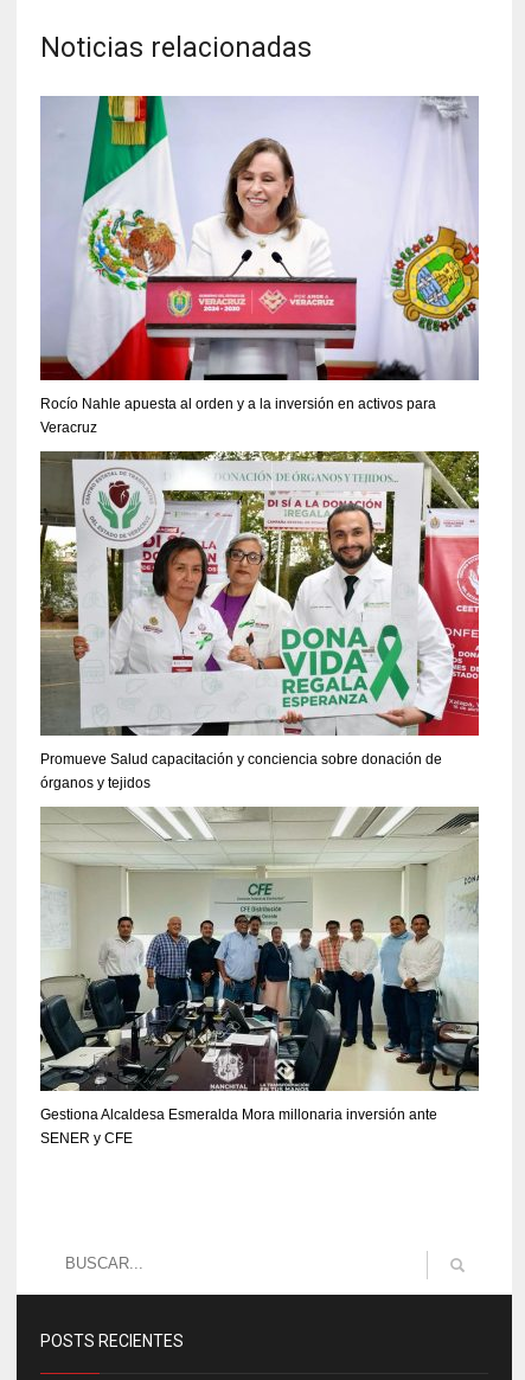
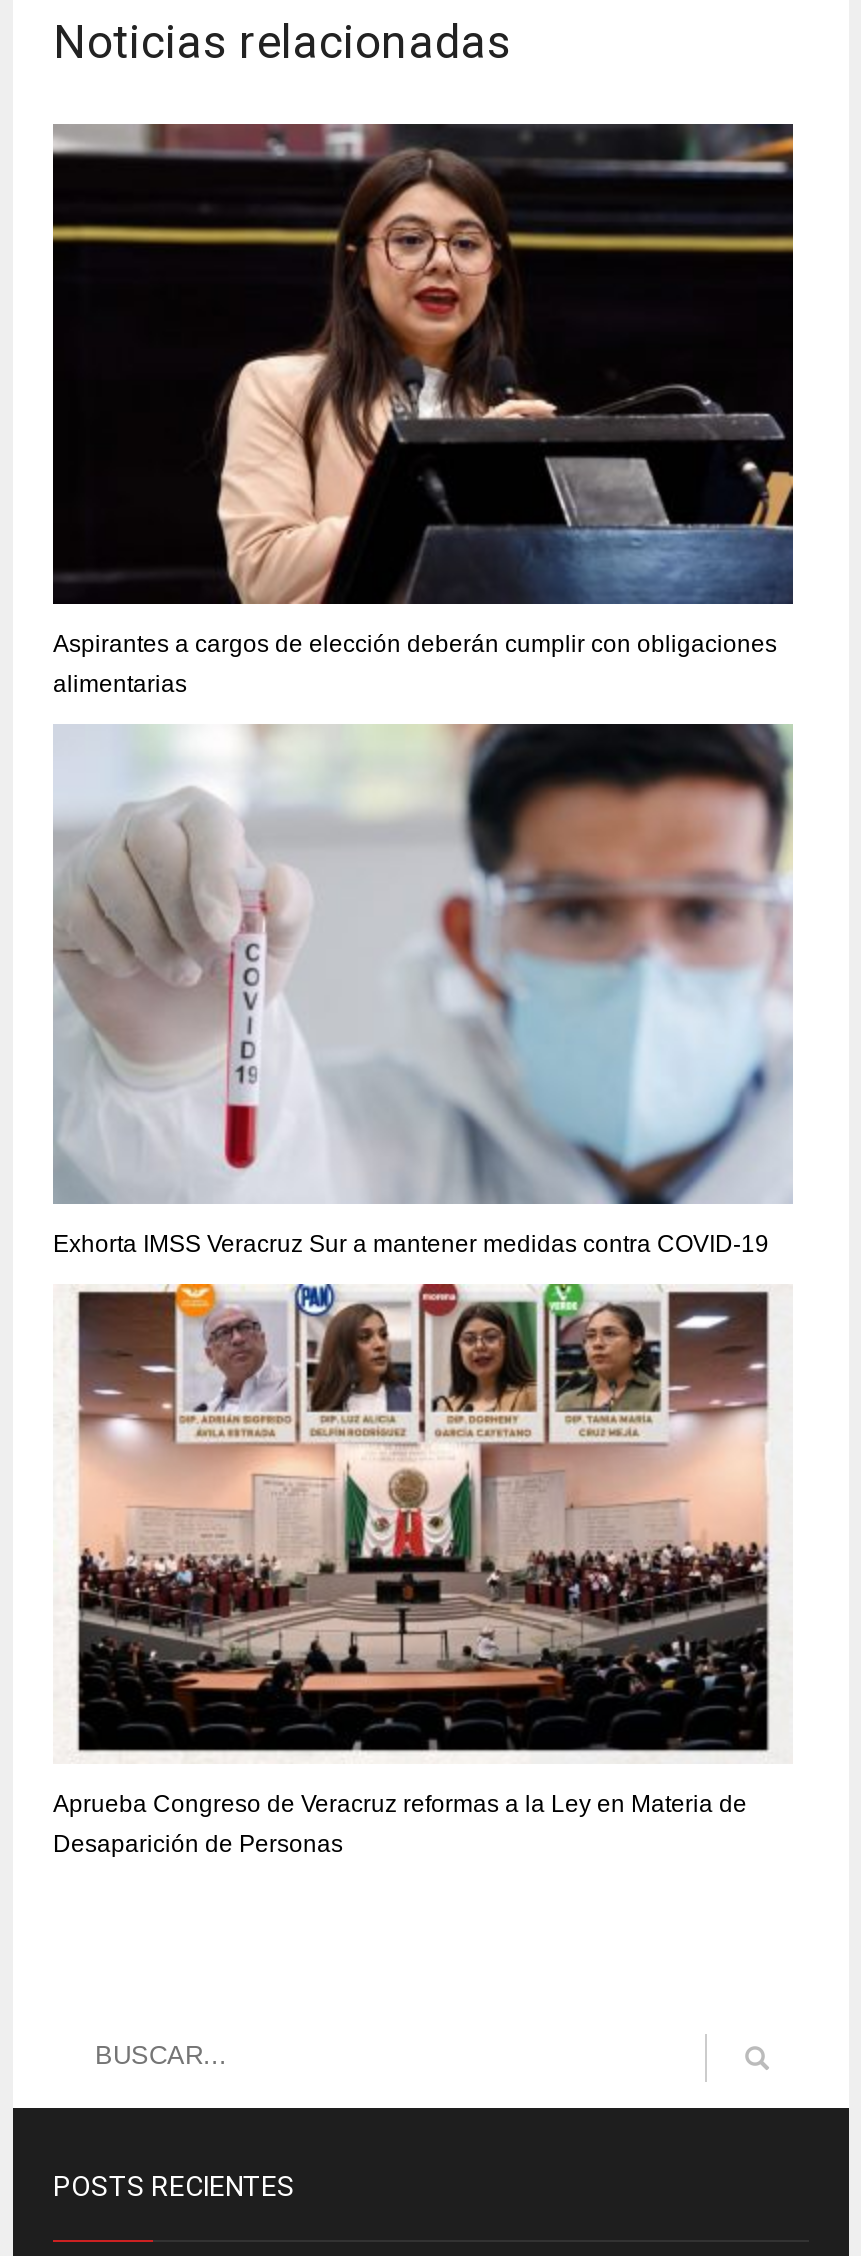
[39,95,480,436] [image] | Rocío Nahle apuesta al orden y a la inversión en activos para | Veracruz -> [51,122,795,697] [image] | Aspirantes a cargos de elección deberán cumplir con obligaciones | alimentarias
[39,450,480,791] [image] | Promueve Salud capacitación y conciencia sobre donación de | órganos y tejidos -> [53,722,793,1257] [image] | Exhorta IMSS Veracruz Sur a mantener medidas contra COVID-19
[39,805,480,1146] [image] | Gestiona Alcaldesa Esmeralda Mora millonaria inversión ante | SENER y CFE -> [53,1282,793,1857] [image] | Aprueba Congreso de Veracruz reformas a la Ley en Materia de | Desaparición de Personas

